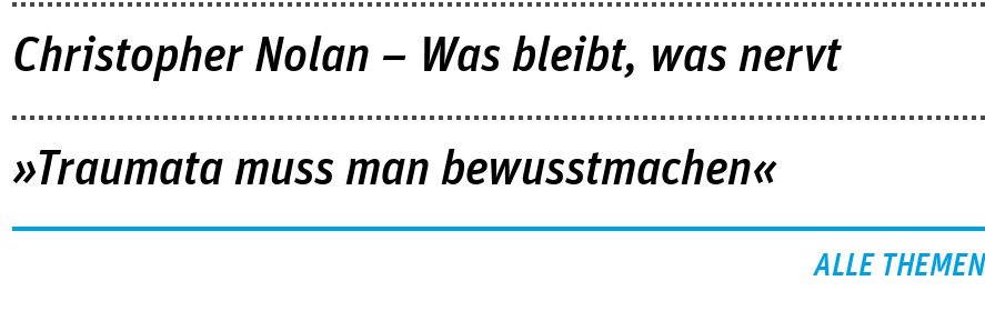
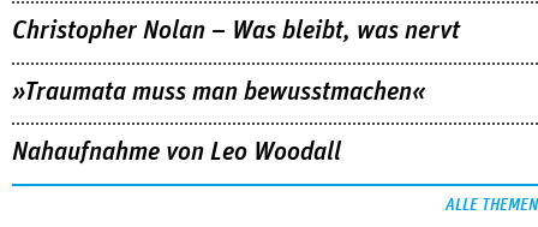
none -> [12,140,341,166] Nahaufnahme von Leo Woodall

